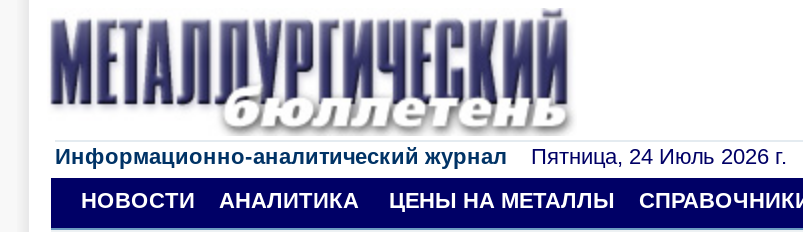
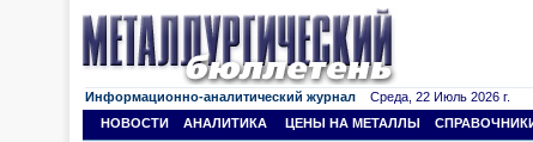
[55,144,787,168] Информационно-аналитический журнал Пятница, 24 Июль 2026 г. -> [85,89,510,104] Информационно-аналитический журнал Среда, 22 Июль 2026 г.

